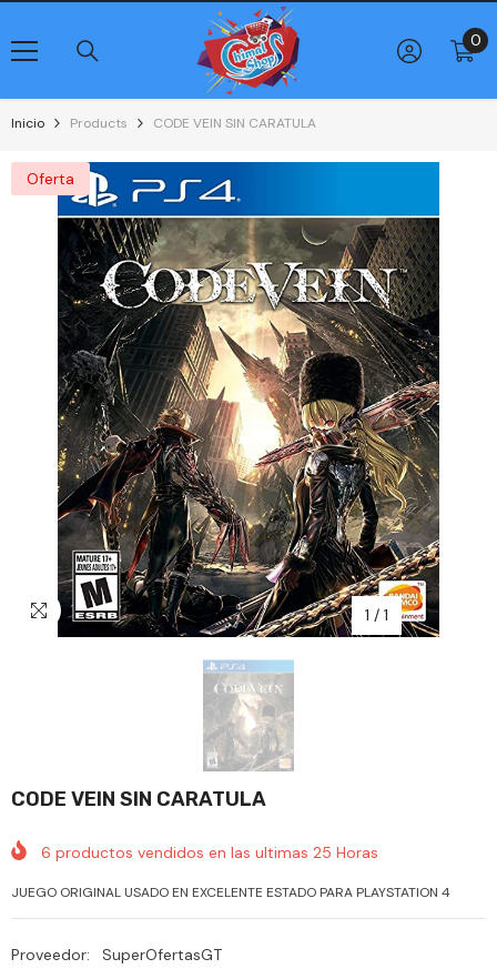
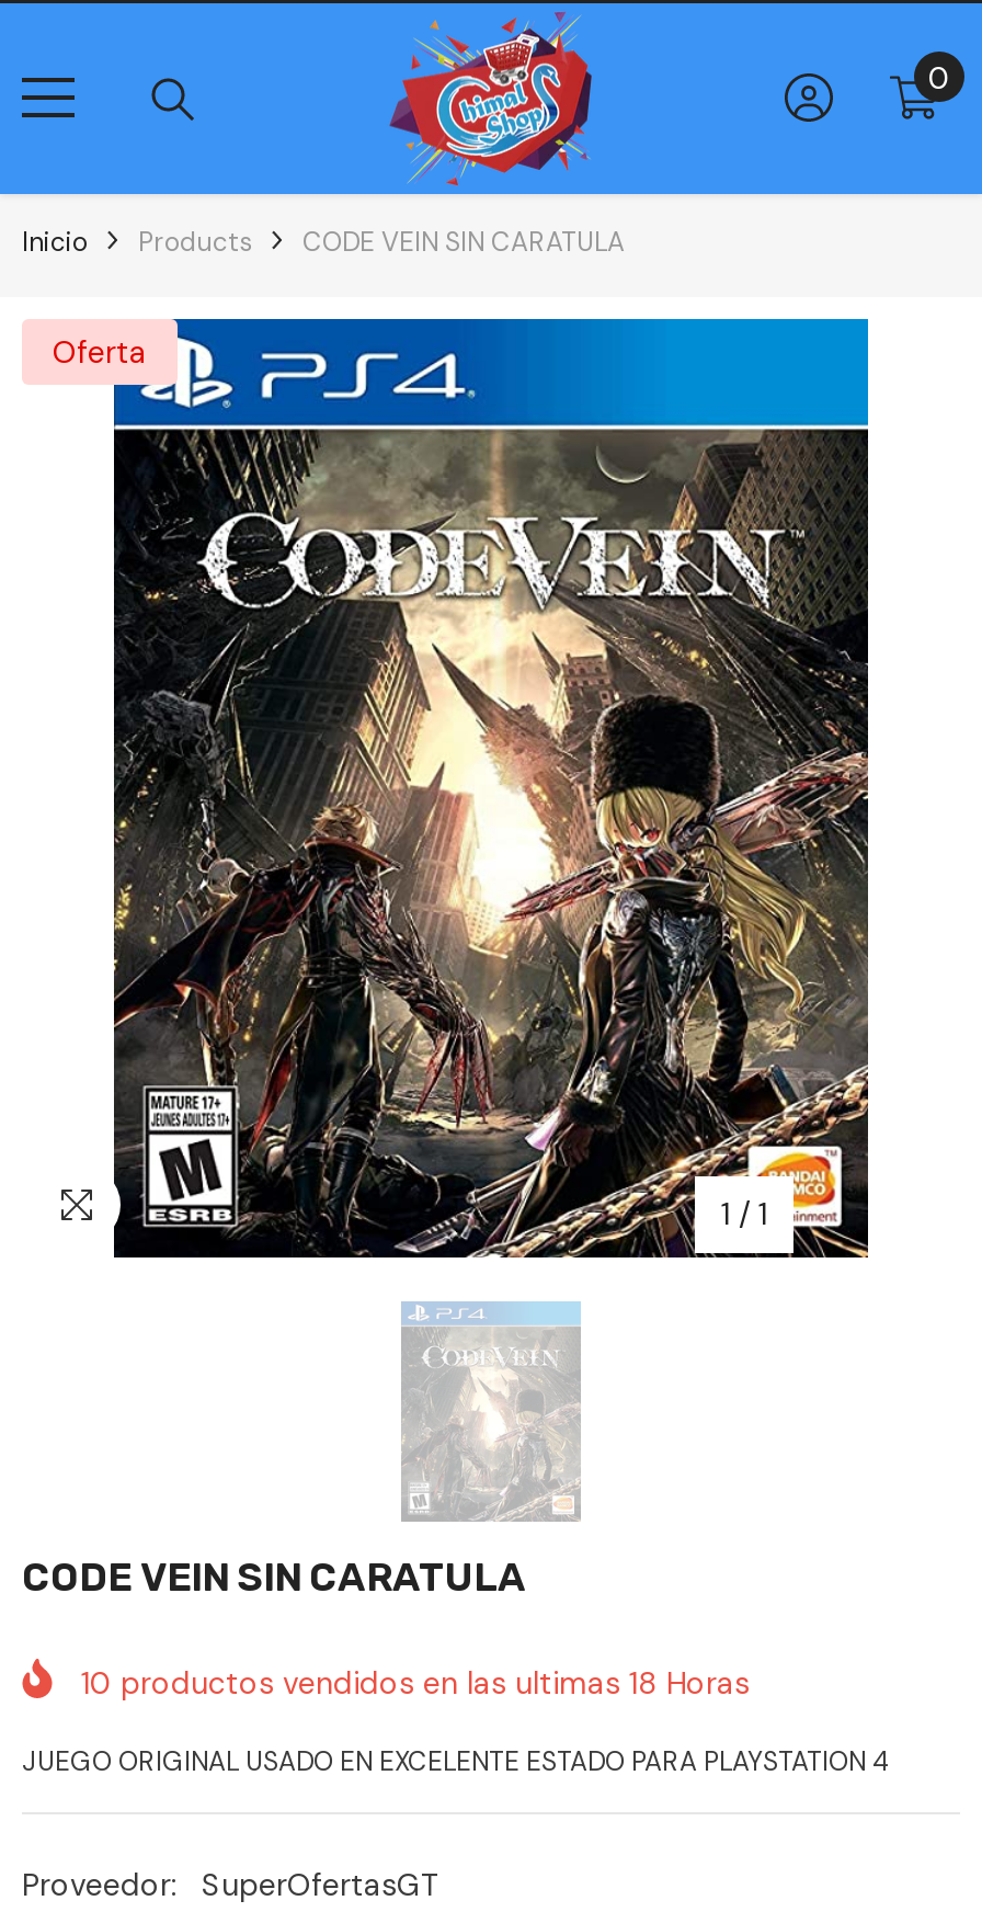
[41,843,378,863] 6 productos vendidos en las ultimas 25 Horas -> [81,1664,750,1703] 10 productos vendidos en las ultimas 18 Horas

